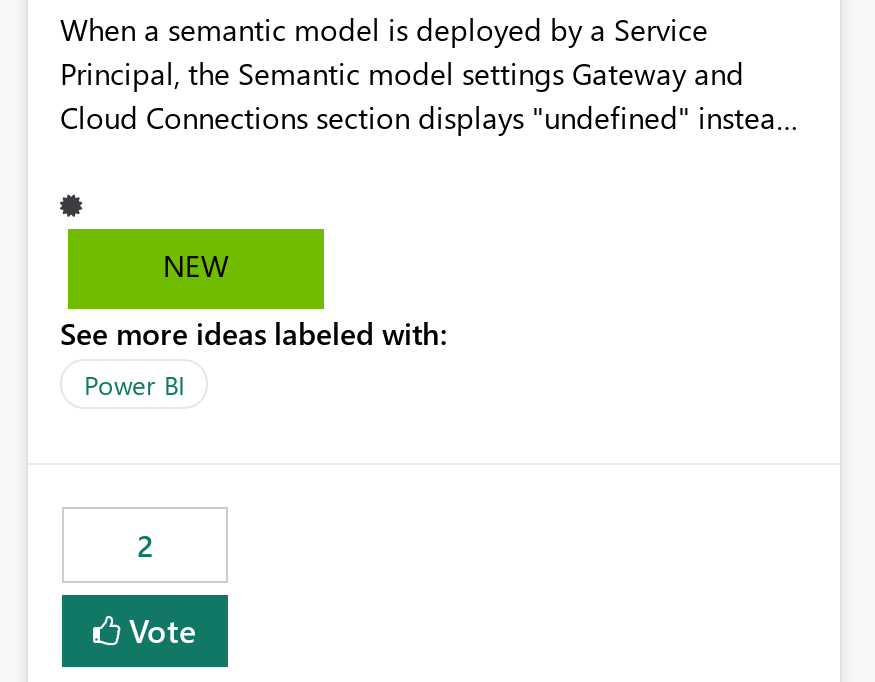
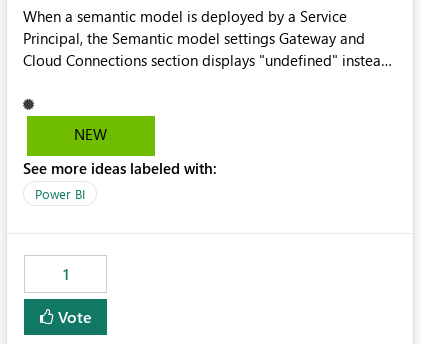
[137,526,153,566] 2 -> [62,264,68,284] 1

